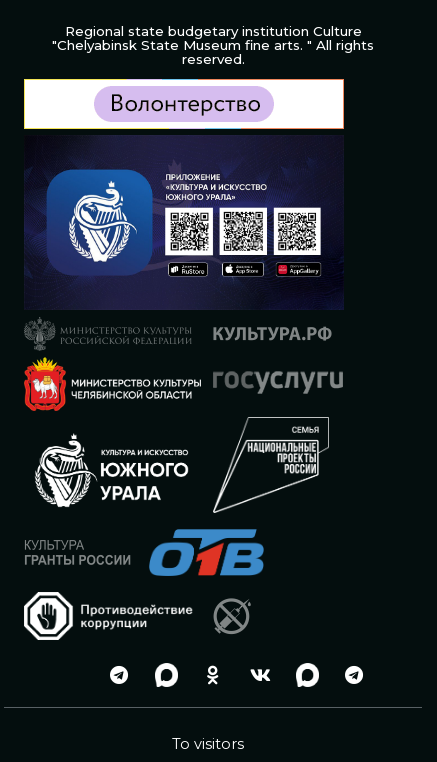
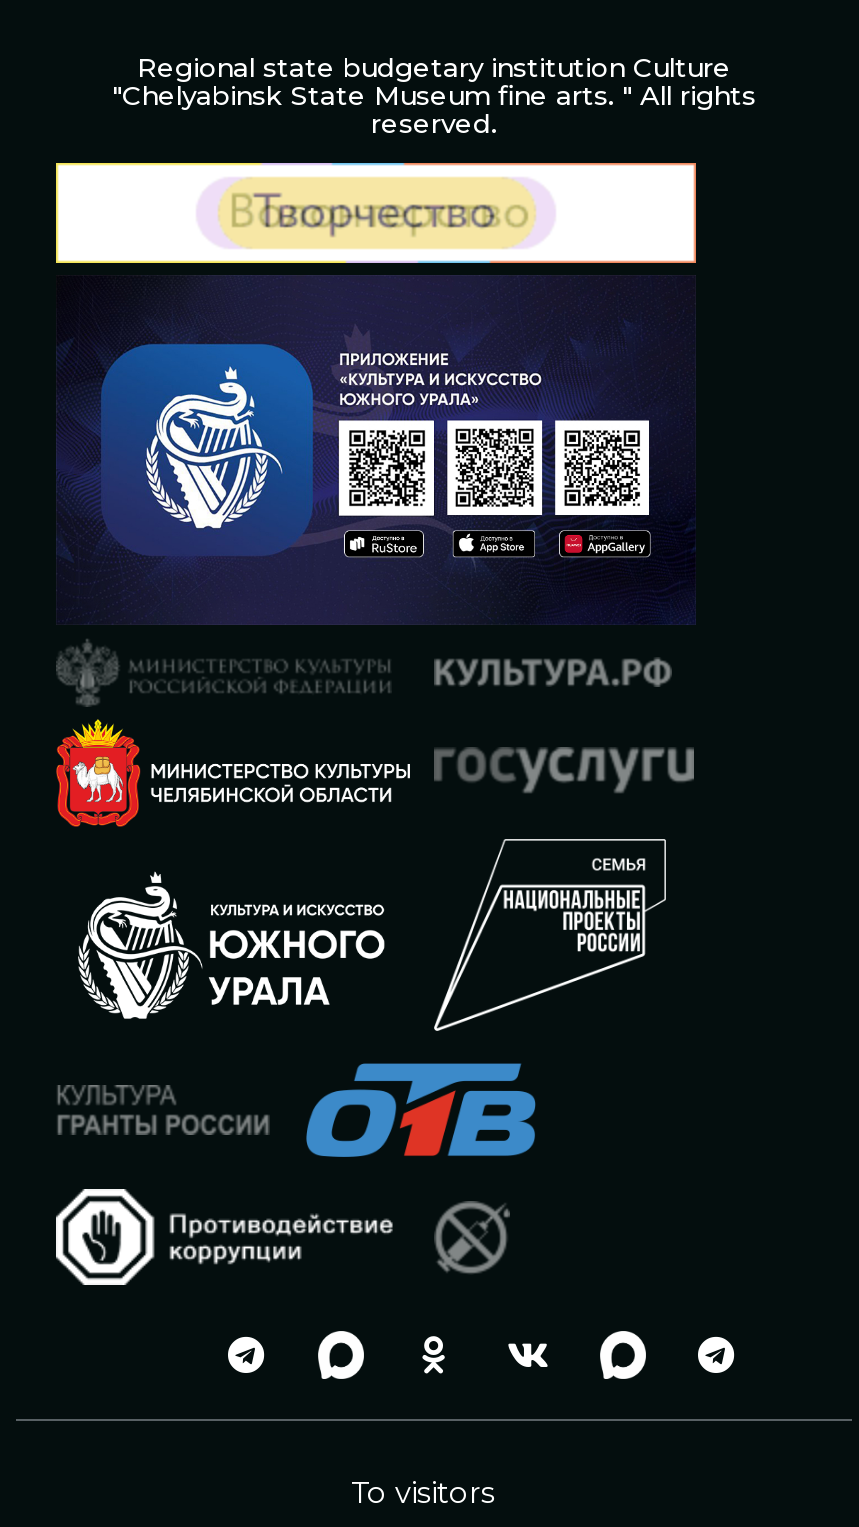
[96,86,272,122] [image] -> [202,177,550,249] [image]

